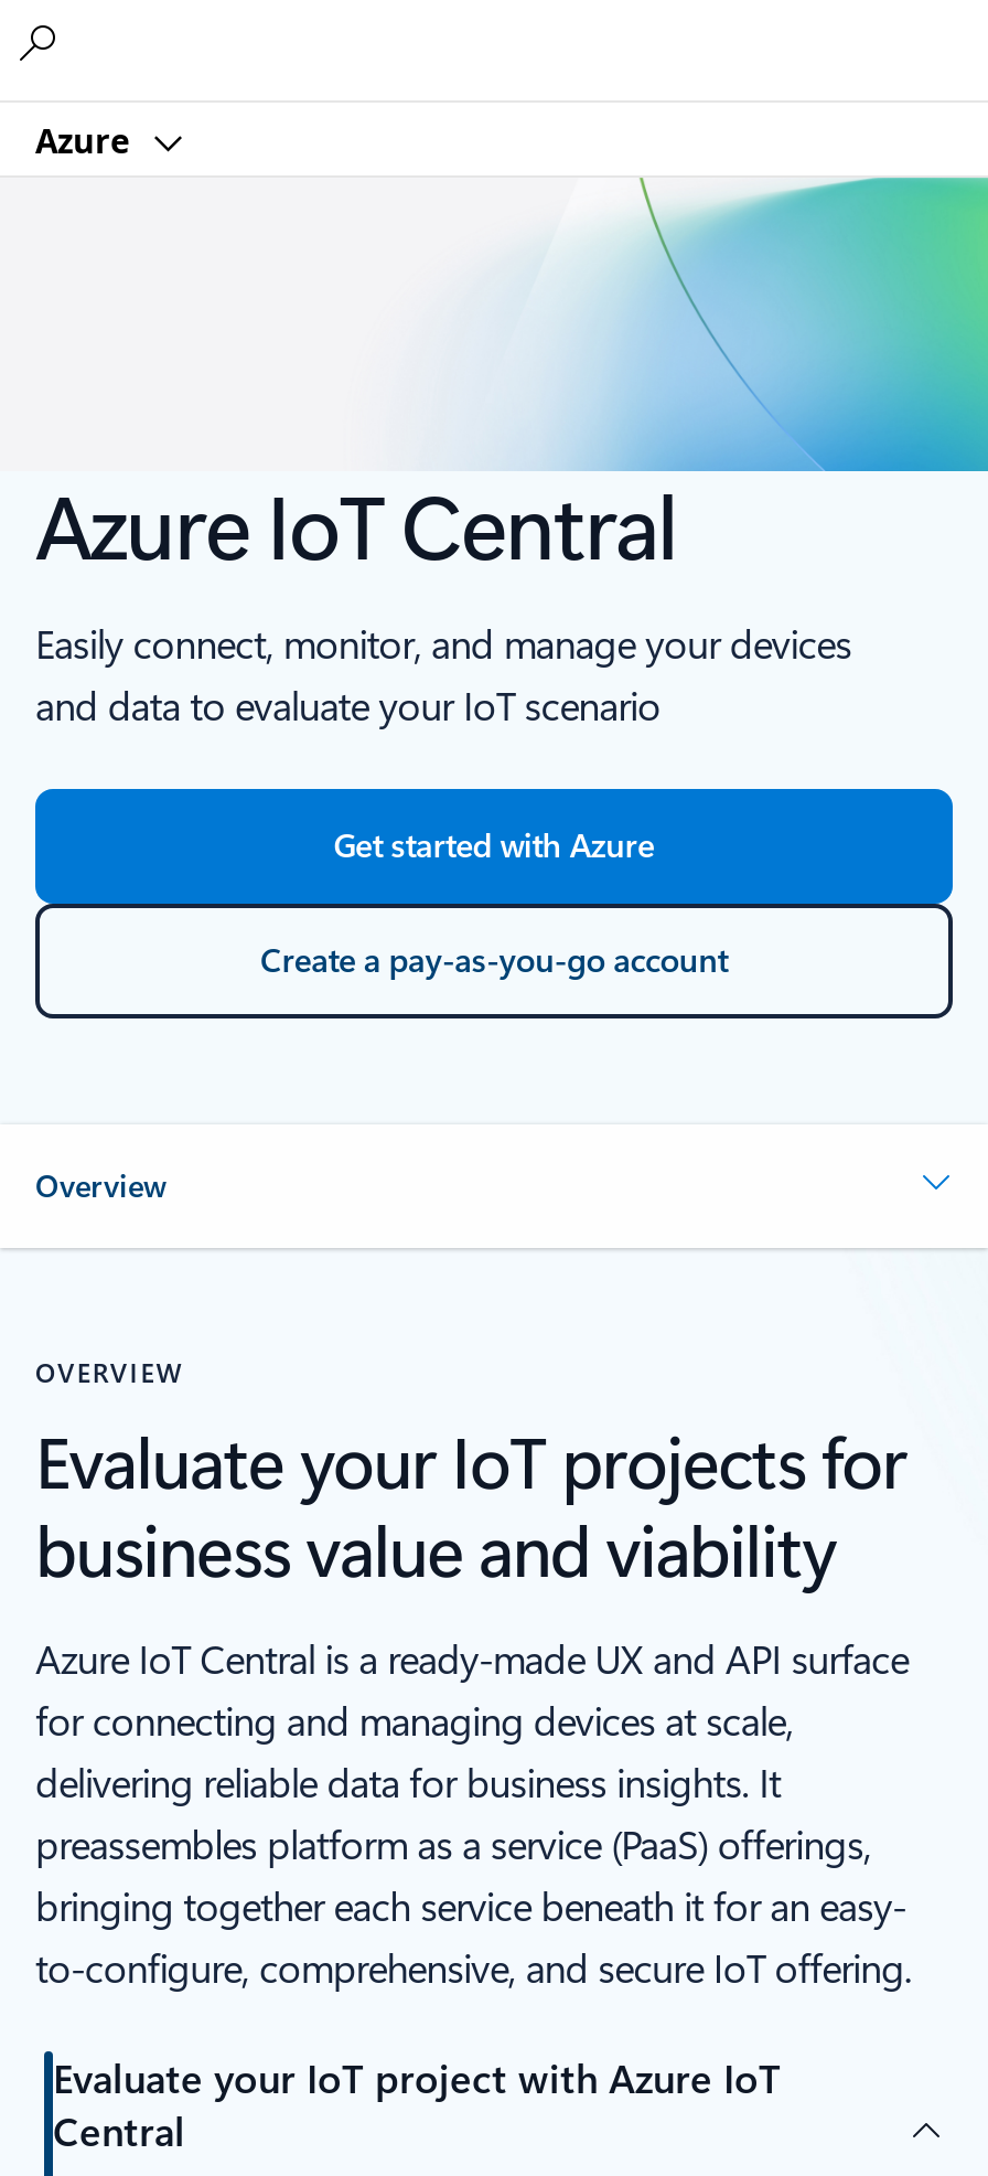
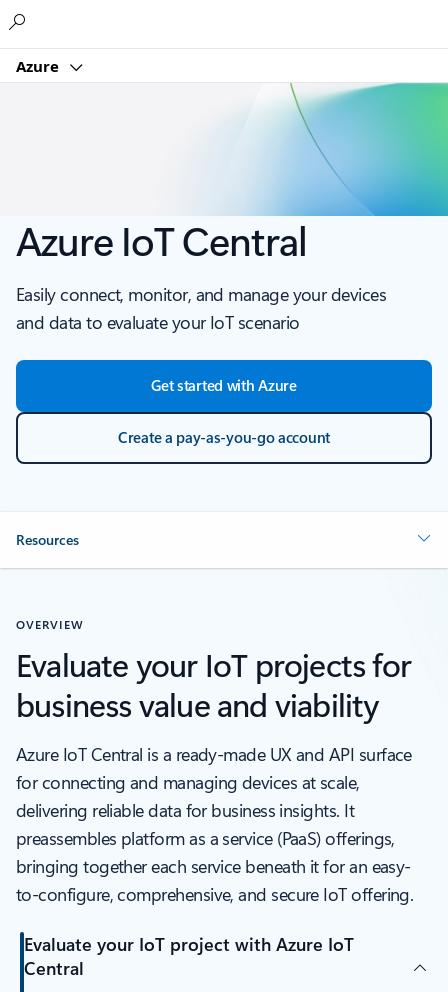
[35,1164,168,1206] Overview -> [16,530,79,549] Resources

